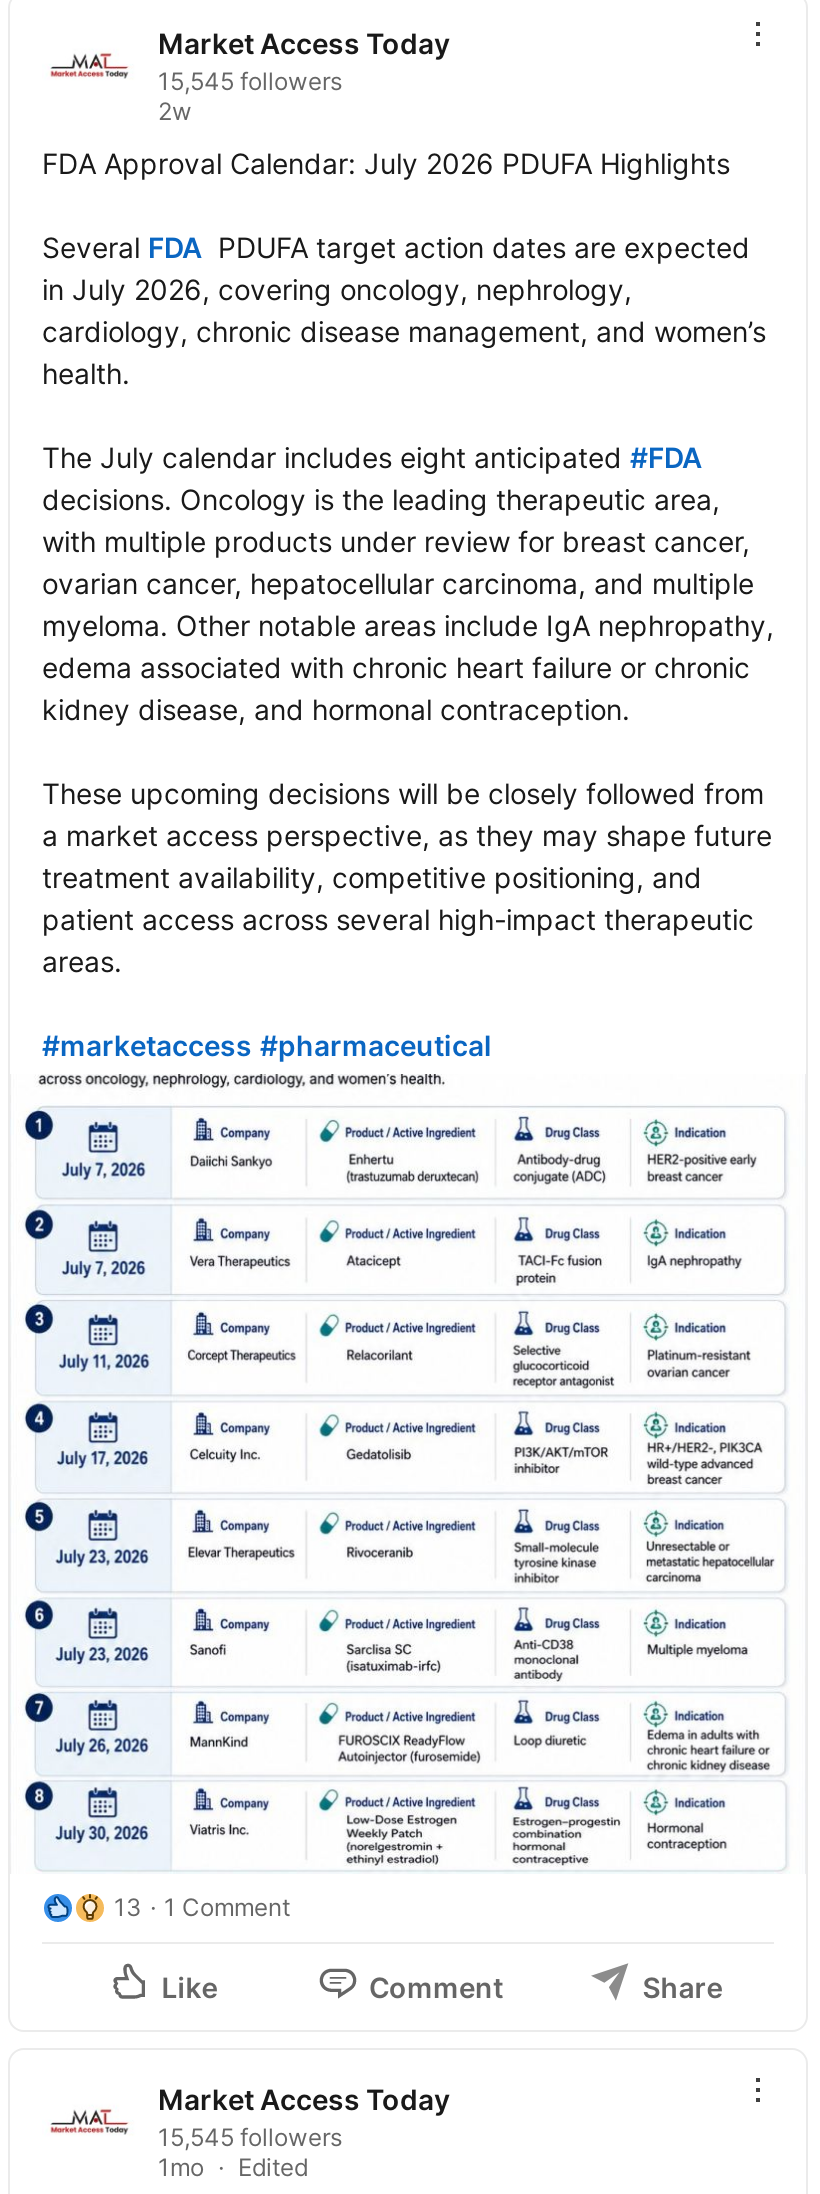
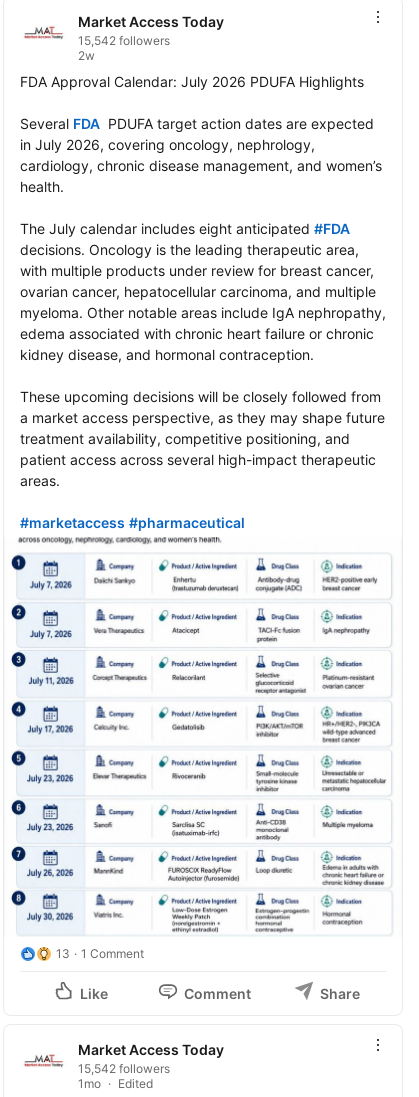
[158,66,342,96] 15,545 followers -> [78,33,170,48] 15,542 followers
[158,2122,342,2152] 15,545 followers -> [78,1061,170,1076] 15,542 followers

